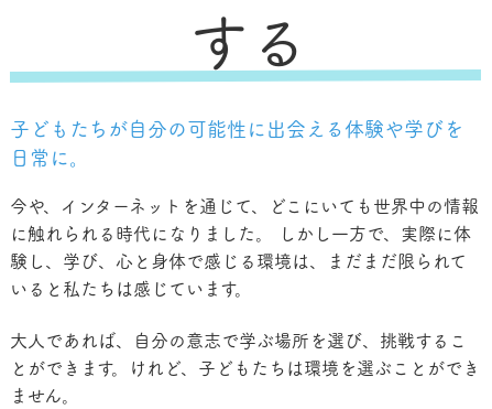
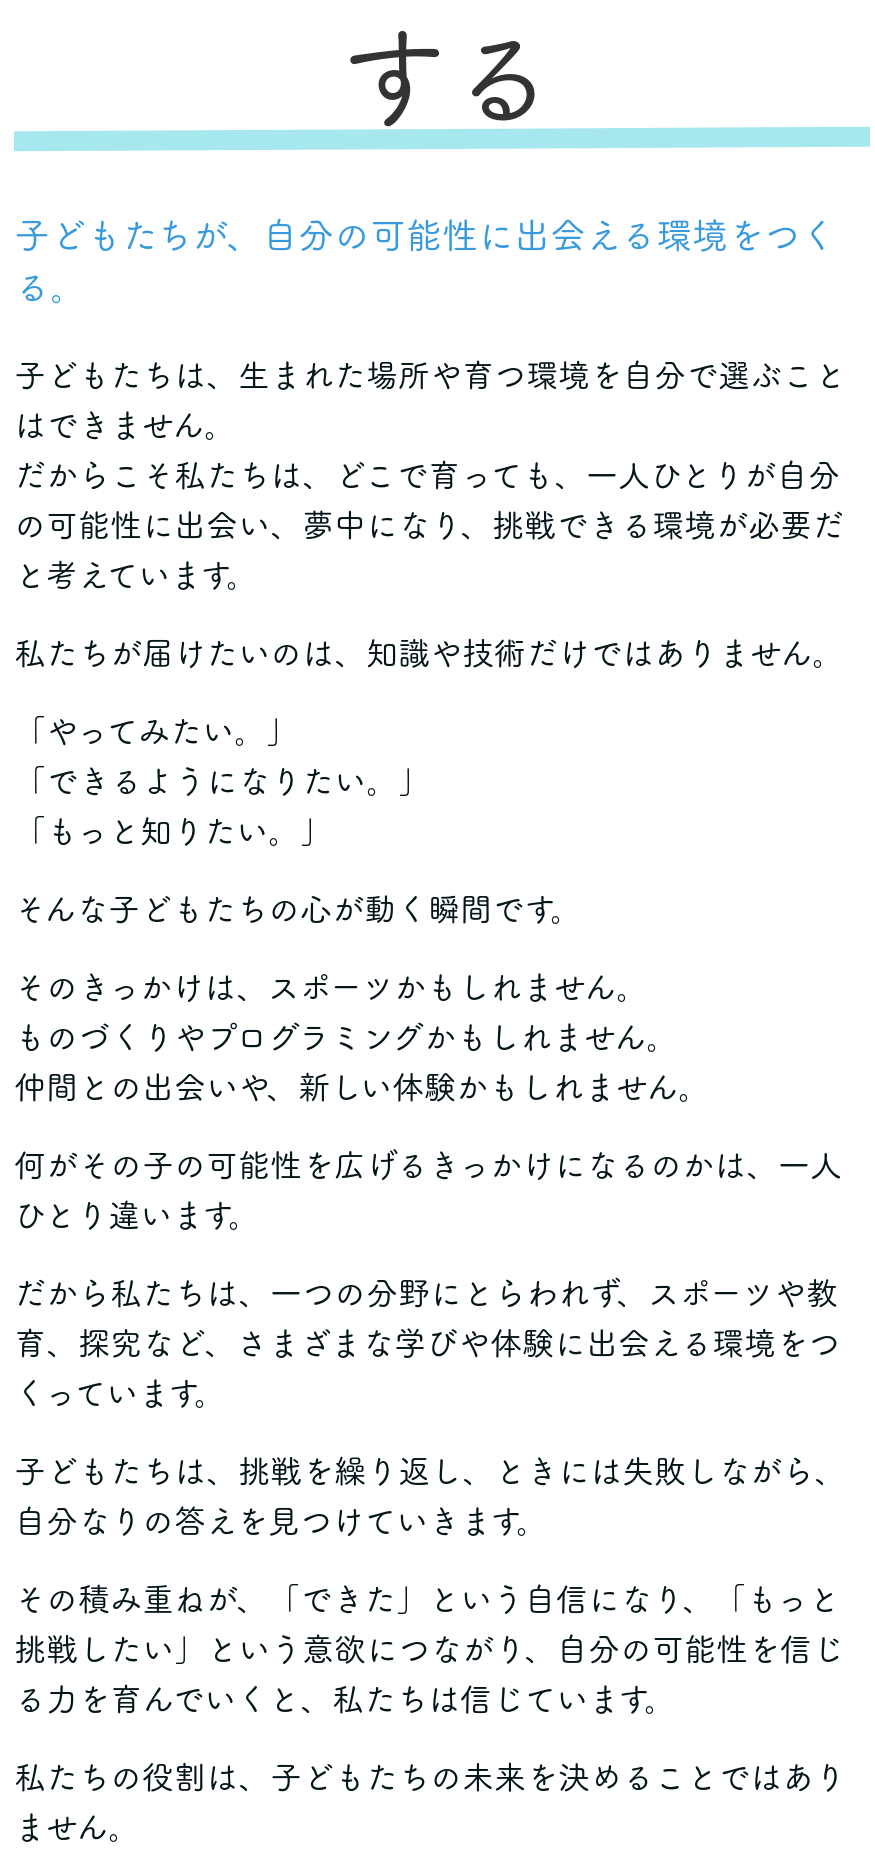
[10,119,480,377] 子どもたちが自分の可能性に出会える体験や学びを | 日常に。 | 今や、インターネットを通じて、どこにいても世界中の情報 | に触れられる時代になりました。 しかし一方で、実際に体 | 験し、学び、心と身体で感じる環境は、まだまだ限られて | いると私たちは感じています。 | 大人であれば、自分の意志で学ぶ場所を選び、挑戦するこ | とができます。けれど、子どもたちは環境を選ぶことができ -> [14,216,846,1792] 子どもたちが、自分の可能性に出会える環境をつく | る。 | 子どもたちは、生まれた場所や育つ環境を自分で選ぶこと | はできません。 | だからこそ私たちは、どこで育っても、一人ひとりが自分 | の可能性に出会い、夢中になり、挑戦できる環境が必要だ | と考えています。 | 私たちが届けたいのは、知識や技術だけではありません。 | 「やってみたい。」 | 「できるようになりたい。」 | 「もっと知りたい。」 | そんな子どもたちの心が動く瞬間です。 | そのきっかけは、スポーツかもしれません。 | ものづくりやプログラミングかもしれません。 | 仲間との出会いや、新しい体験かもしれません。 | 何がその子の可能性を広げるきっかけになるのかは、一人 | ひとり違います。 | だから私たちは、一つの分野にとらわれず、スポーツや教 | 育、探究など、さまざまな学びや体験に出会える環境をつ | くっています。 | 子どもたちは、挑戦を繰り返し、ときには失敗しながら、 | 自分なりの答えを見つけていきます。 | その積み重ねが、「できた」という自信になり、「もっと | 挑戦したい」という意欲につながり、自分の可能性を信じ | る力を育んでいくと、私たちは信じています。 | 私たちの役割は、子どもたちの未来を決めることではあり

